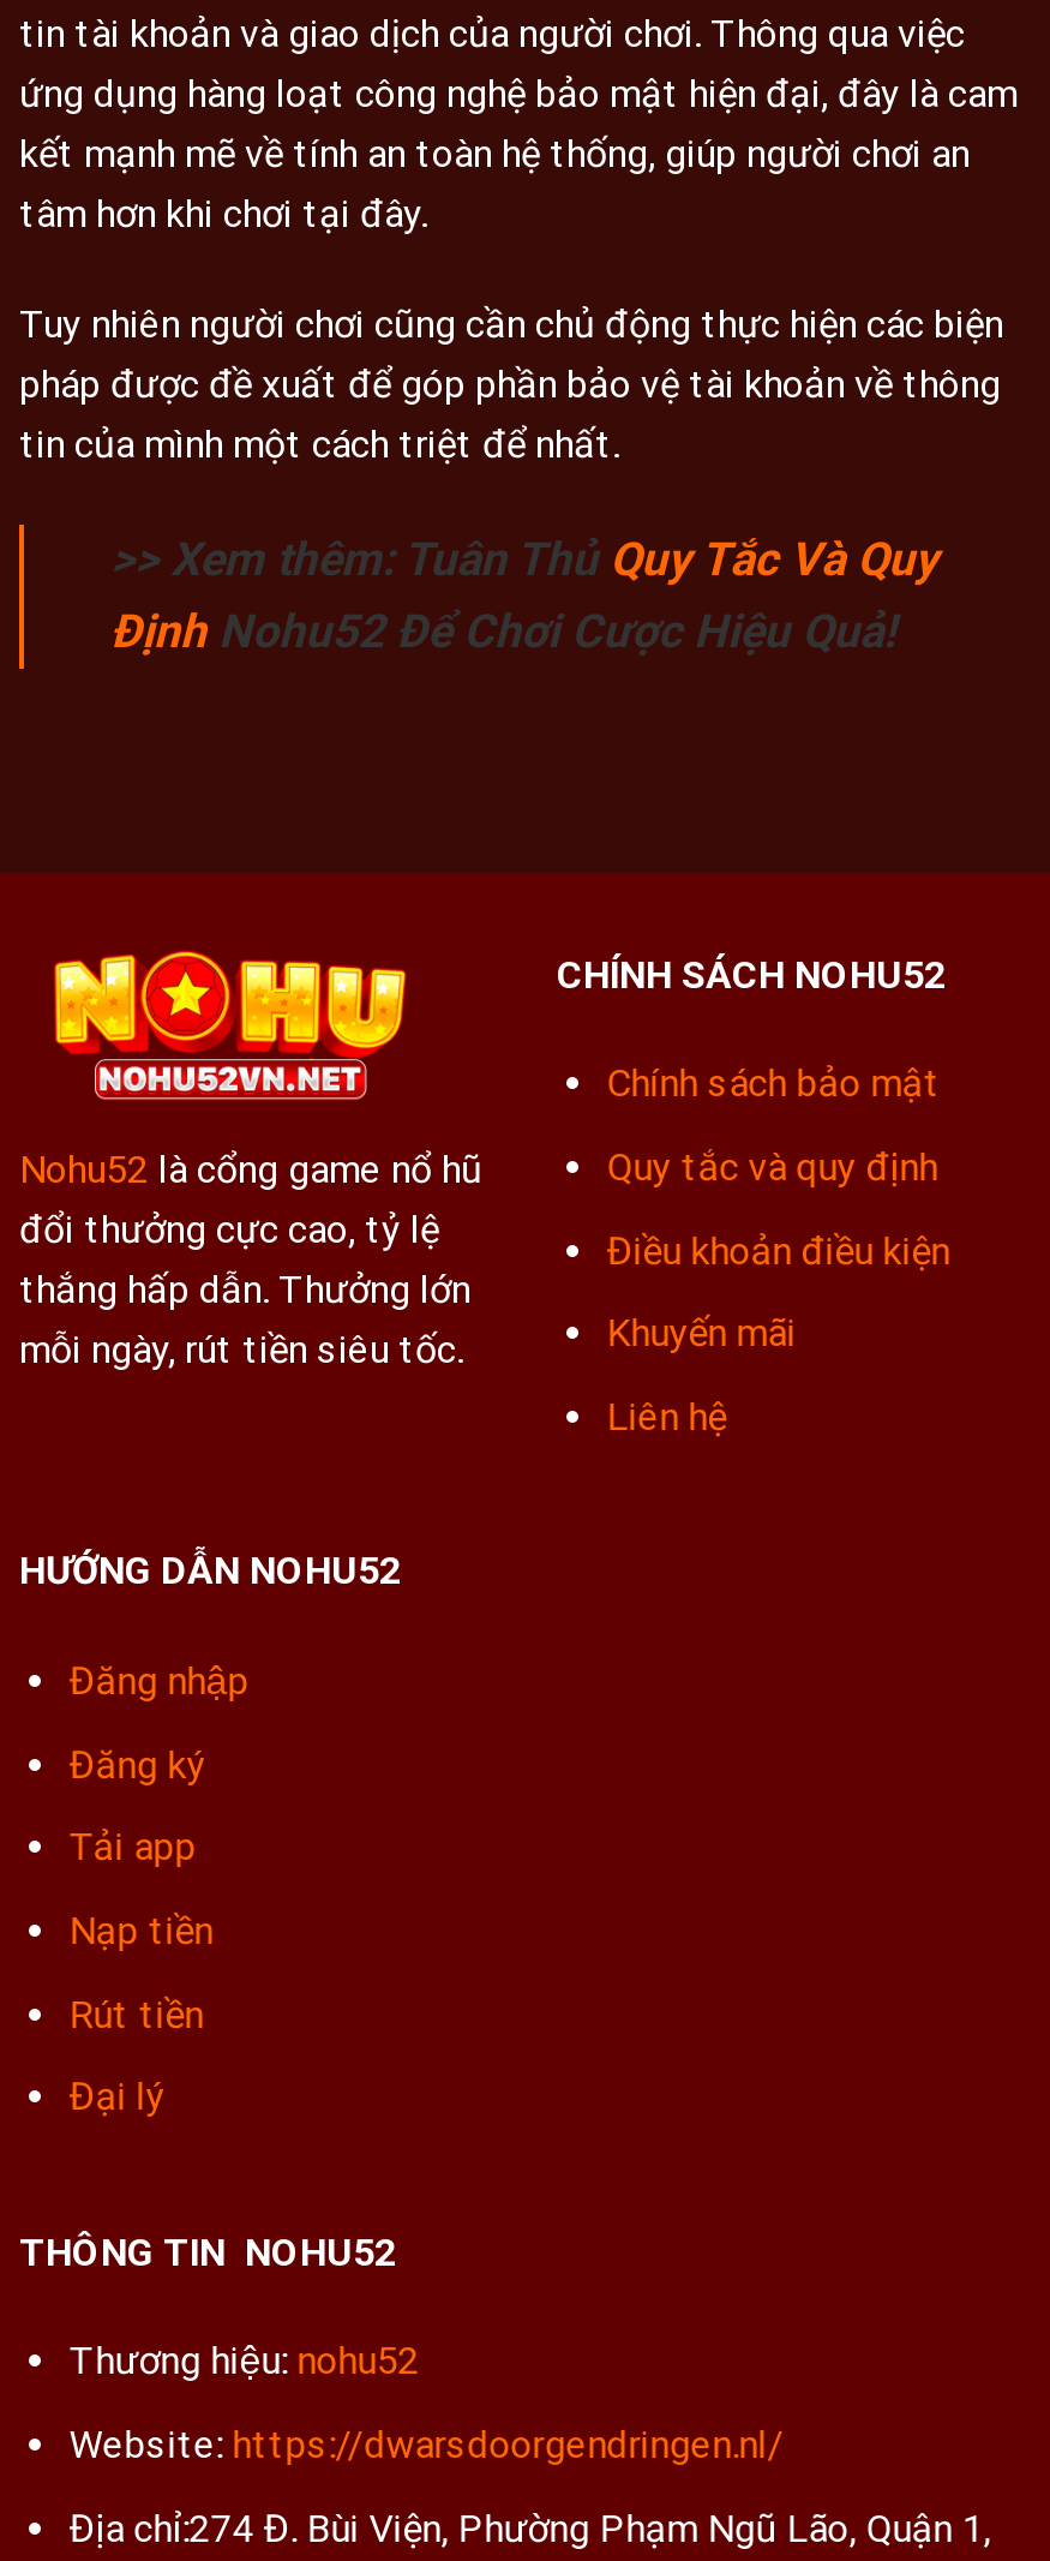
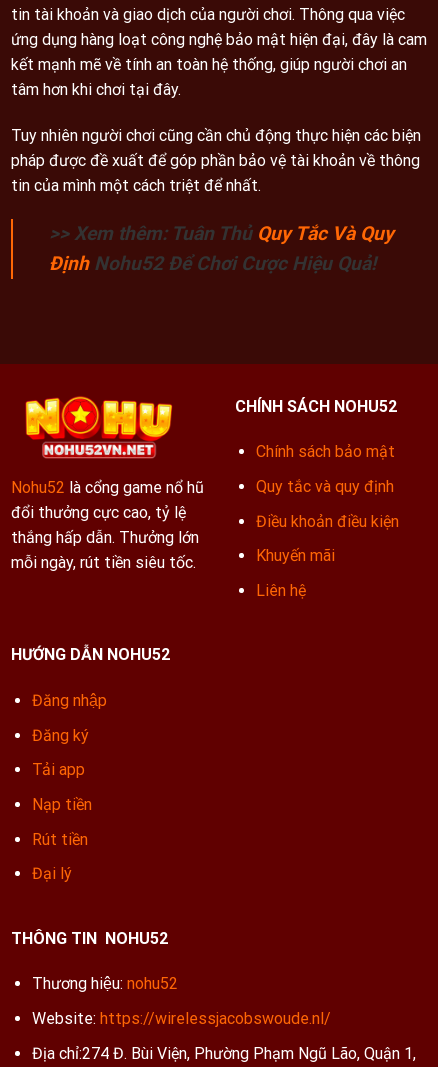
[69,2422,784,2468] Website: https://dwarsdoorgendringen.nl/ -> [32,1009,331,1028] Website: https://wirelessjacobswoude.nl/

